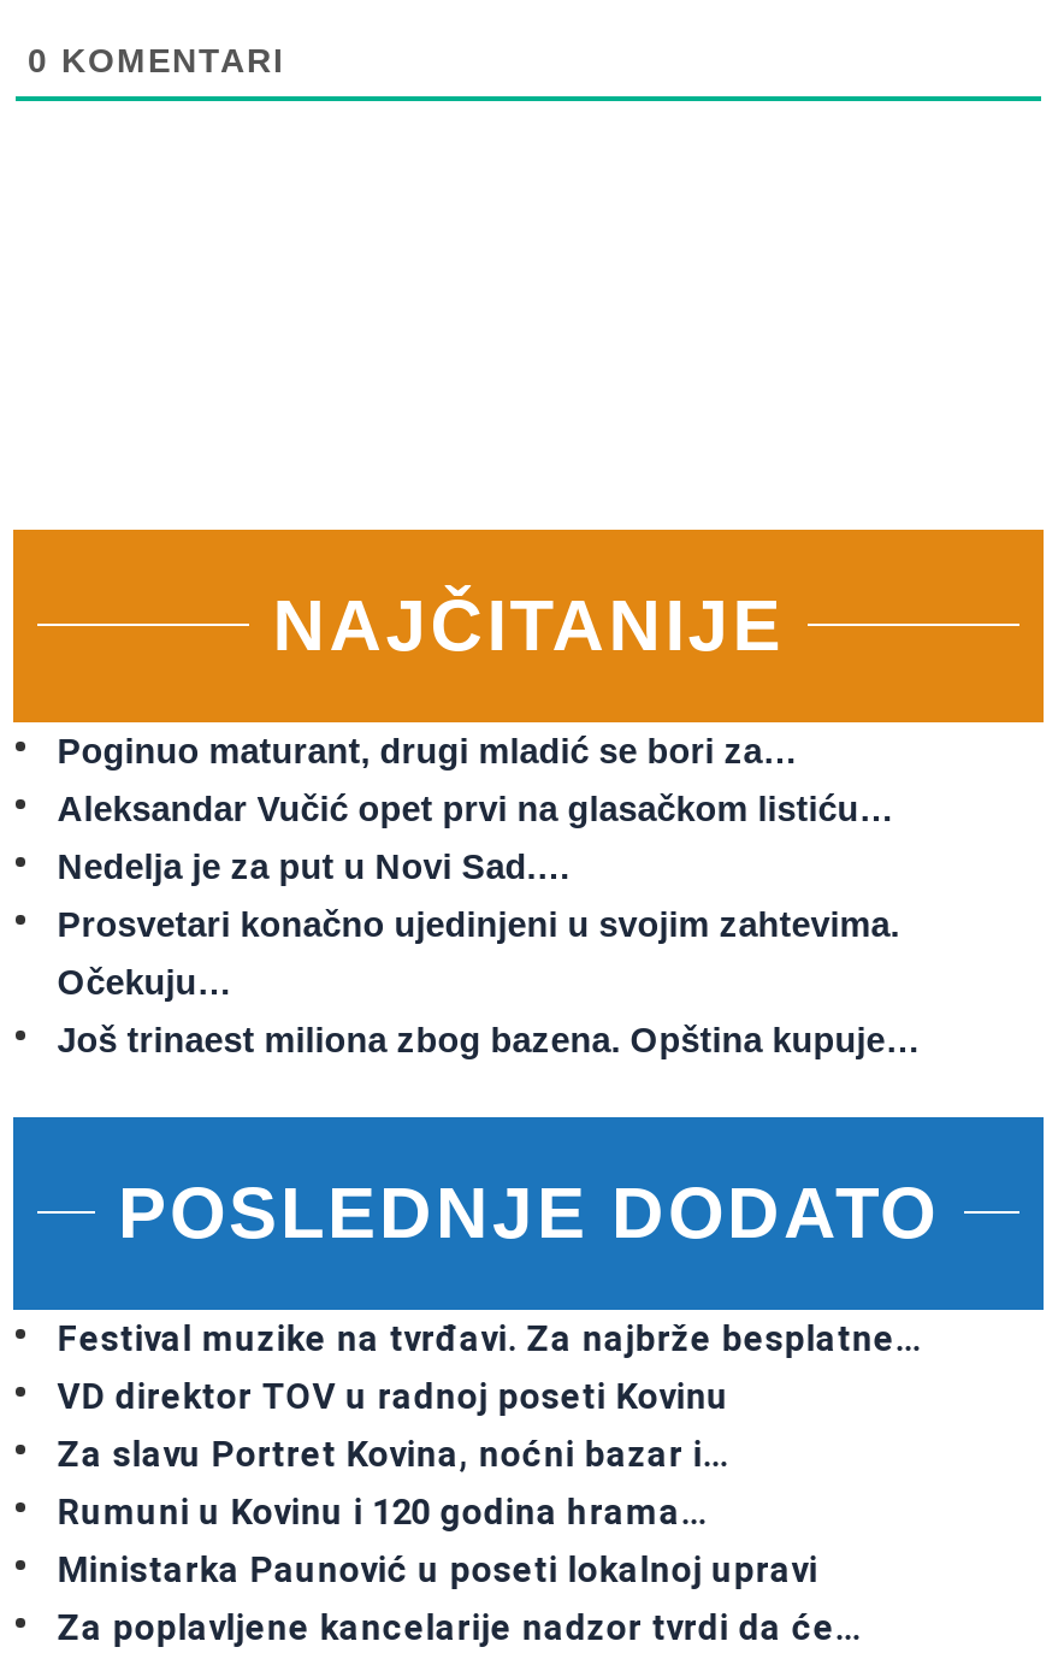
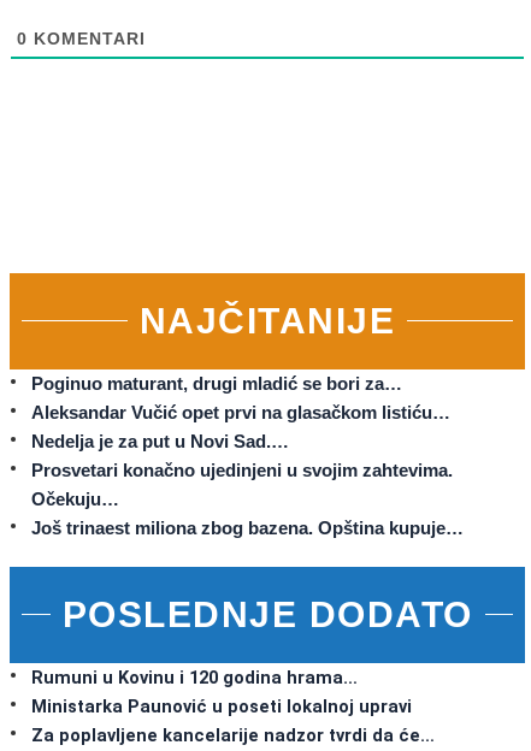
[57,1316,924,1475] Festival muzike na tvrđavi. Za najbrže besplatne… | VD direktor TOV u radnoj poseti Kovinu | Za slavu Portret Kovina, noćni bazar i… -> none

